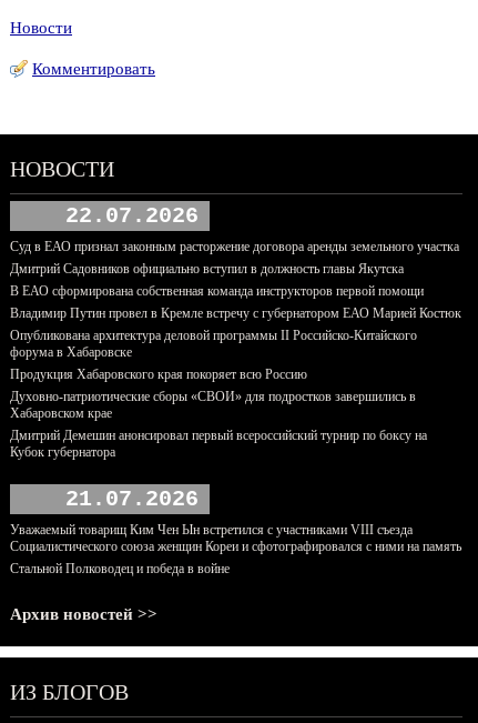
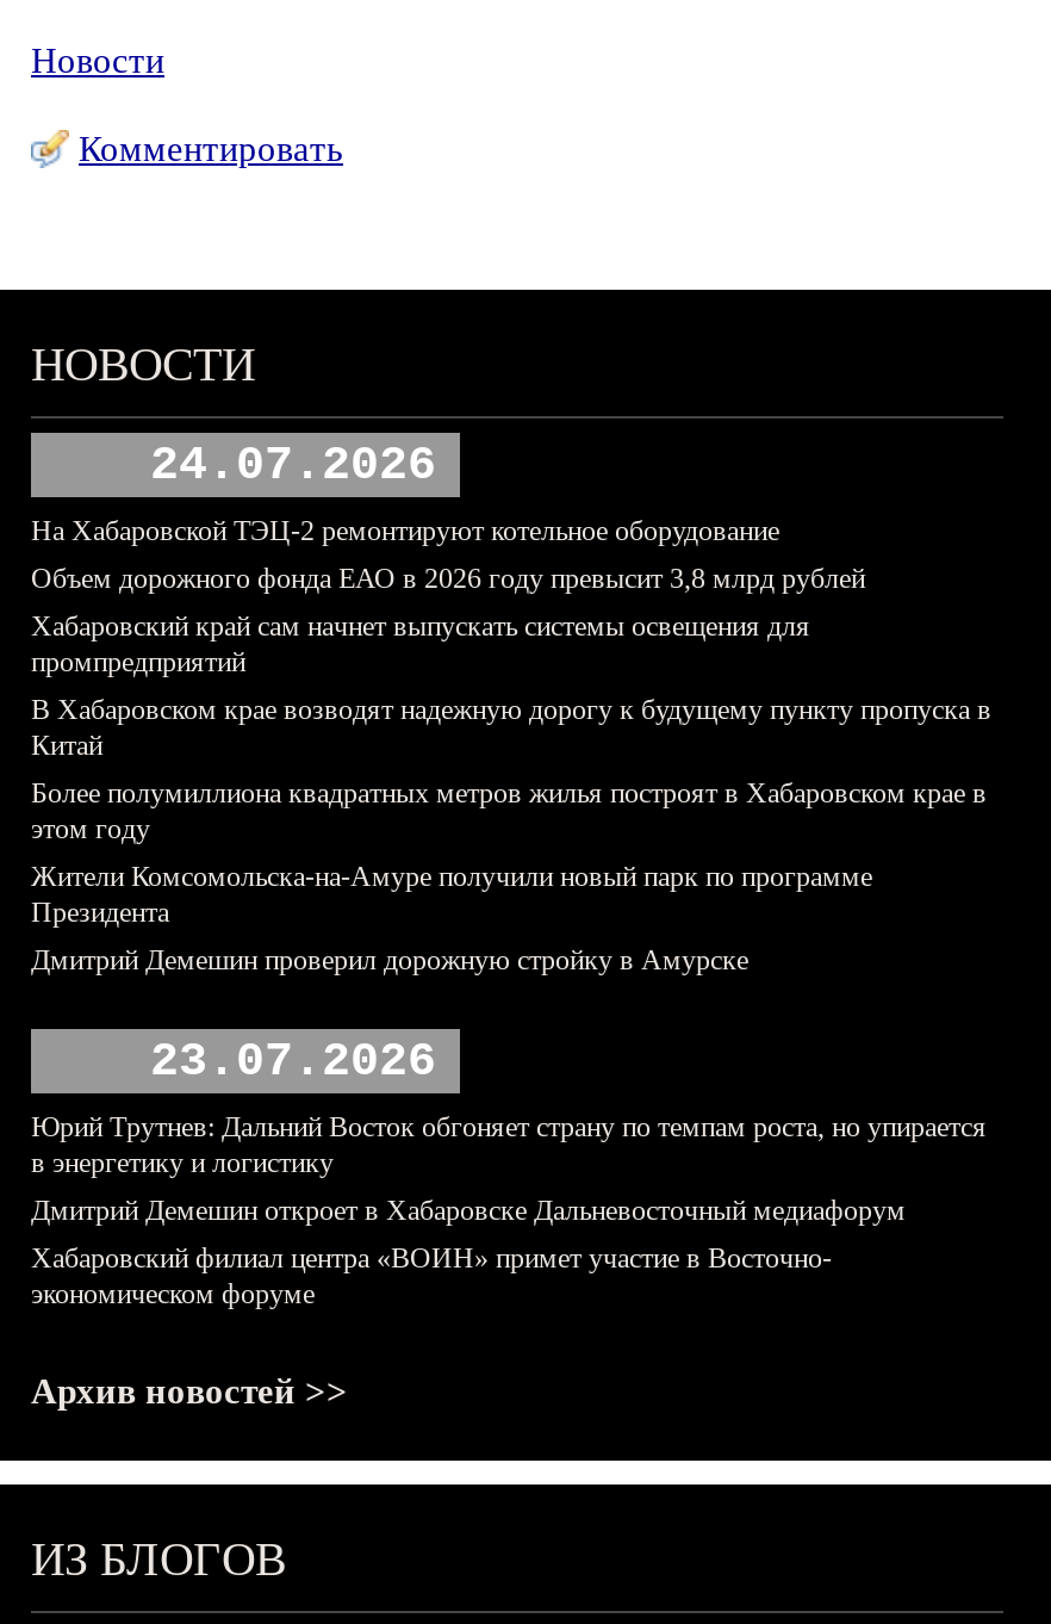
[10,203,461,460] 22.07.2026 | Суд в ЕАО признал законным расторжение договора аренды земельного участка | Дмитрий Садовников официально вступил в должность главы Якутска | В ЕАО сформирована собственная команда инструкторов первой помощи | Владимир Путин провел в Кремле встречу с губернатором ЕАО Марией Костюк | Опубликована архитектура деловой программы II Российско-Китайского | форума в Хабаровске | Продукция Хабаровского края покоряет всю Россию | Духовно-патриотические сборы «СВОИ» для подростков завершились в | Хабаровском крае | Дмитрий Демешин анонсировал первый всероссийский турнир по боксу на | Кубок губернатора -> [31,438,991,977] 24.07.2026 | На Хабаровской ТЭЦ-2 ремонтируют котельное оборудование | Объем дорожного фонда ЕАО в 2026 году превысит 3,8 млрд рублей | Хабаровский край сам начнет выпускать системы освещения для | промпредприятий | В Хабаровском крае возводят надежную дорогу к будущему пункту пропуска в | Китай | Более полумиллиона квадратных метров жилья построят в Хабаровском крае в | этом году | Жители Комсомольска-на-Амуре получили новый парк по программе | Президента | Дмитрий Демешин проверил дорожную стройку в Амурске
[10,486,461,576] 21.07.2026 | Уважаемый товарищ Ким Чен Ын встретился с участниками VIII съезда | Социалистического союза женщин Кореи и сфотографировался с ними на память | Стальной Полководец и победа в войне -> [31,1034,987,1310] 23.07.2026 | Юрий Трутнев: Дальний Восток обгоняет страну по темпам роста, но упирается | в энергетику и логистику | Дмитрий Демешин откроет в Хабаровске Дальневосточный медиафорум | Хабаровский филиал центра «ВОИН» примет участие в Восточно- | экономическом форуме

